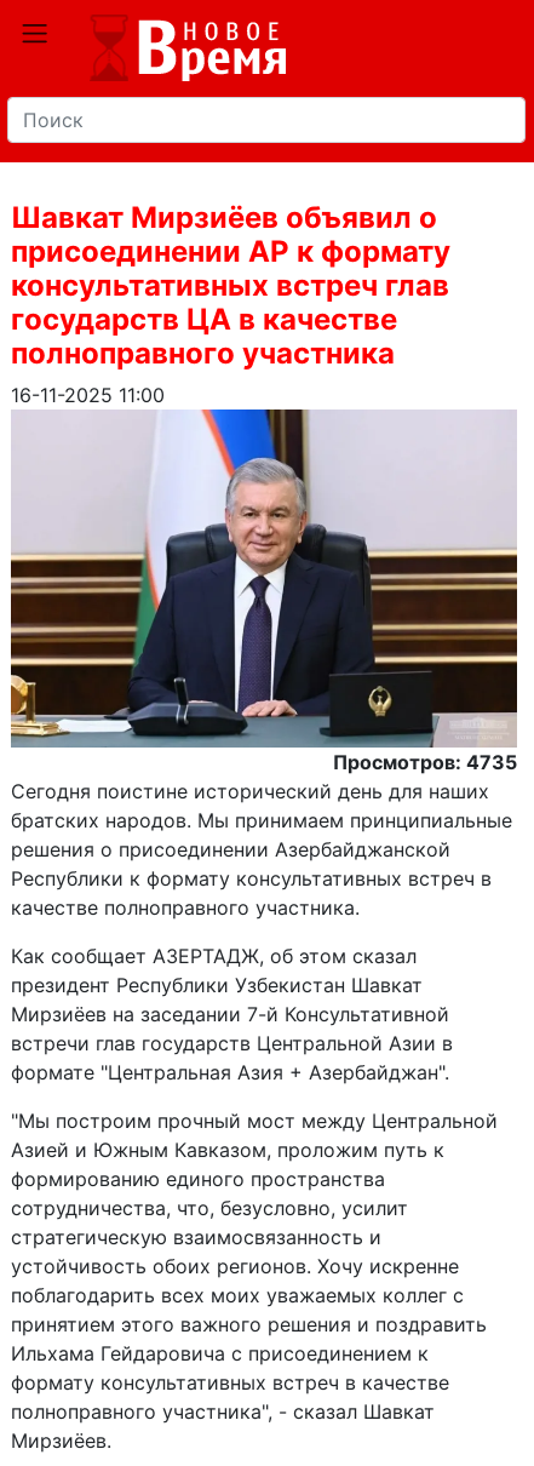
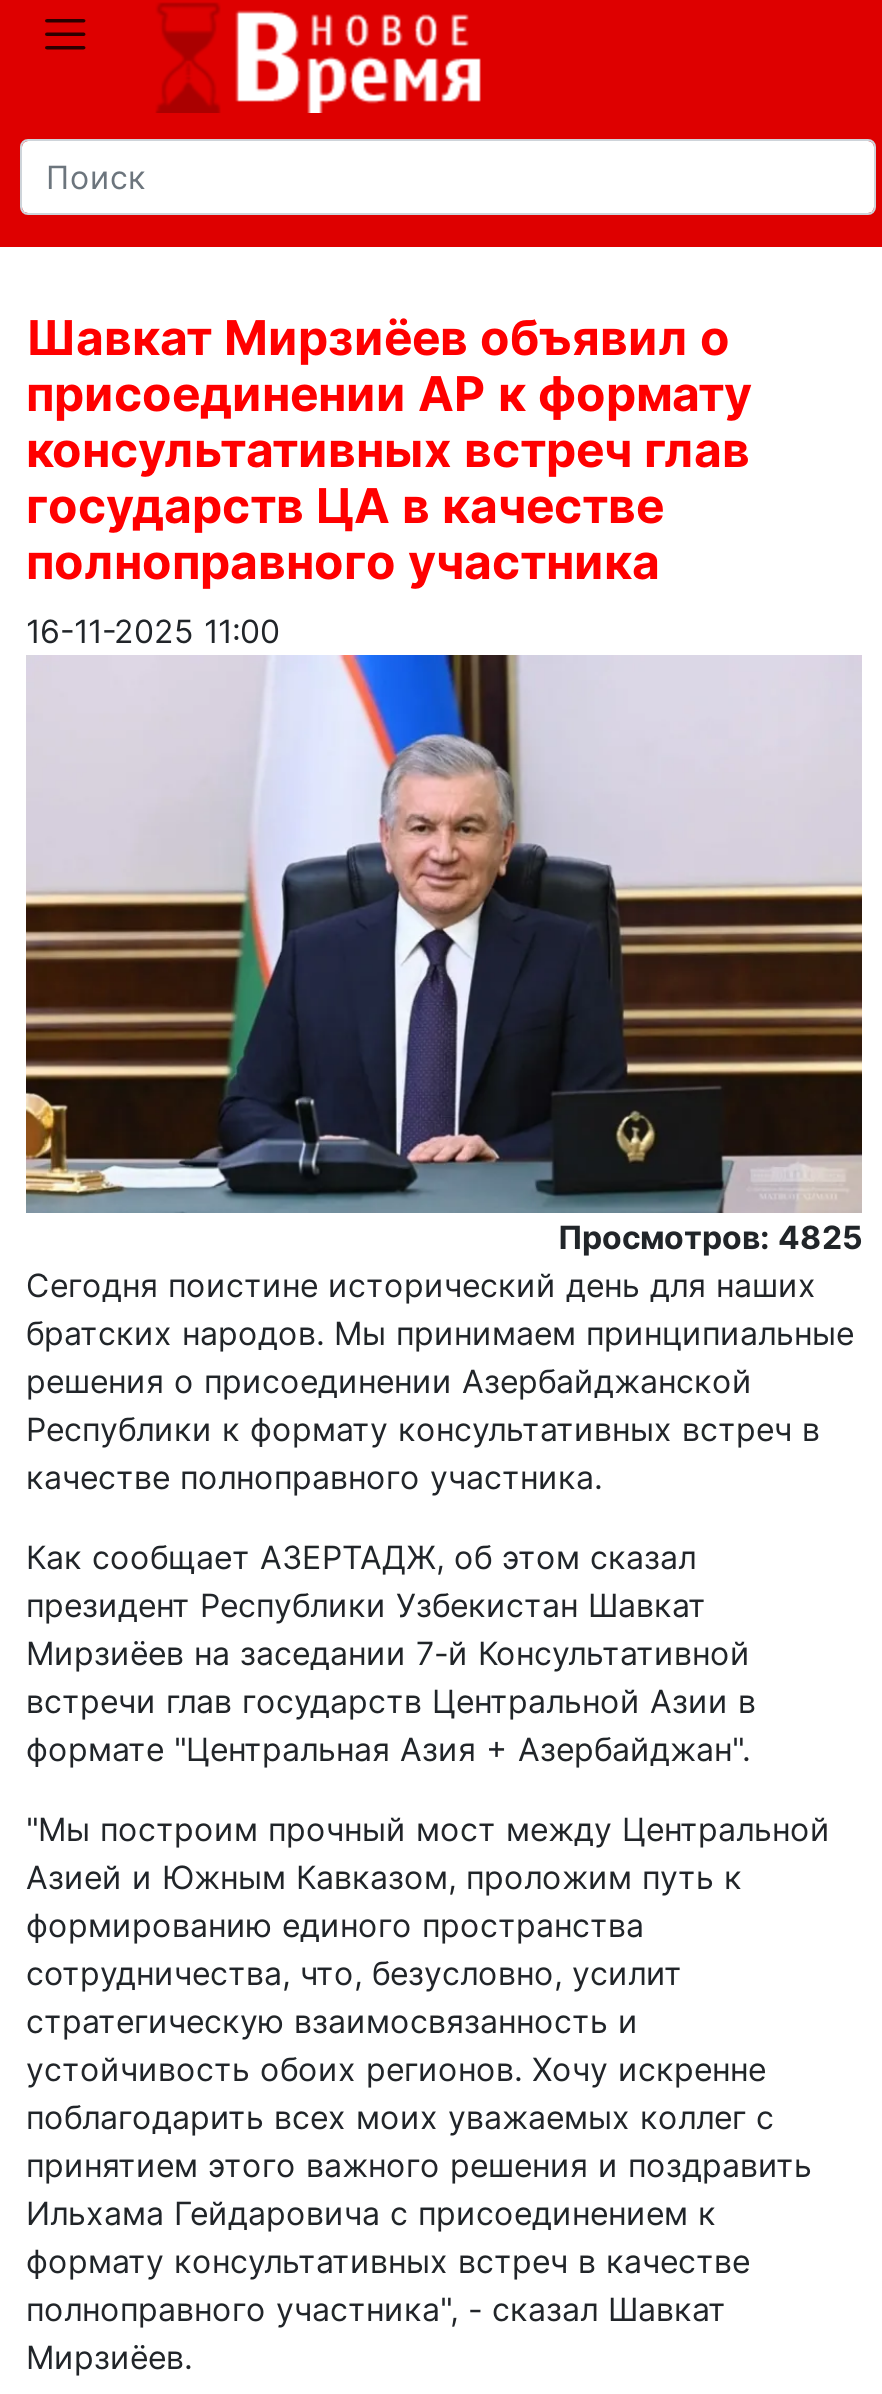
[333,750,517,774] Просмотров: 4735 -> [558,1217,862,1257] Просмотров: 4825

